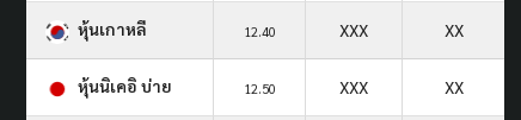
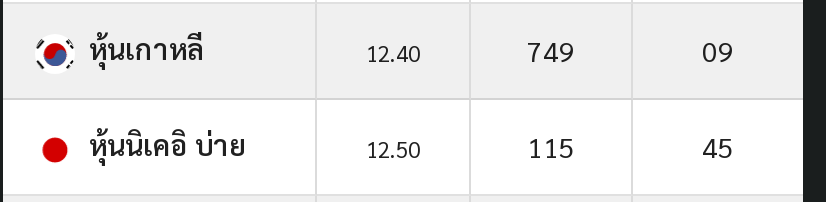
[339,19,463,40] XXX | XX -> [527,32,734,68] 749 | 09
[339,76,463,97] XXX | XX -> [527,128,734,164] 115 | 45

